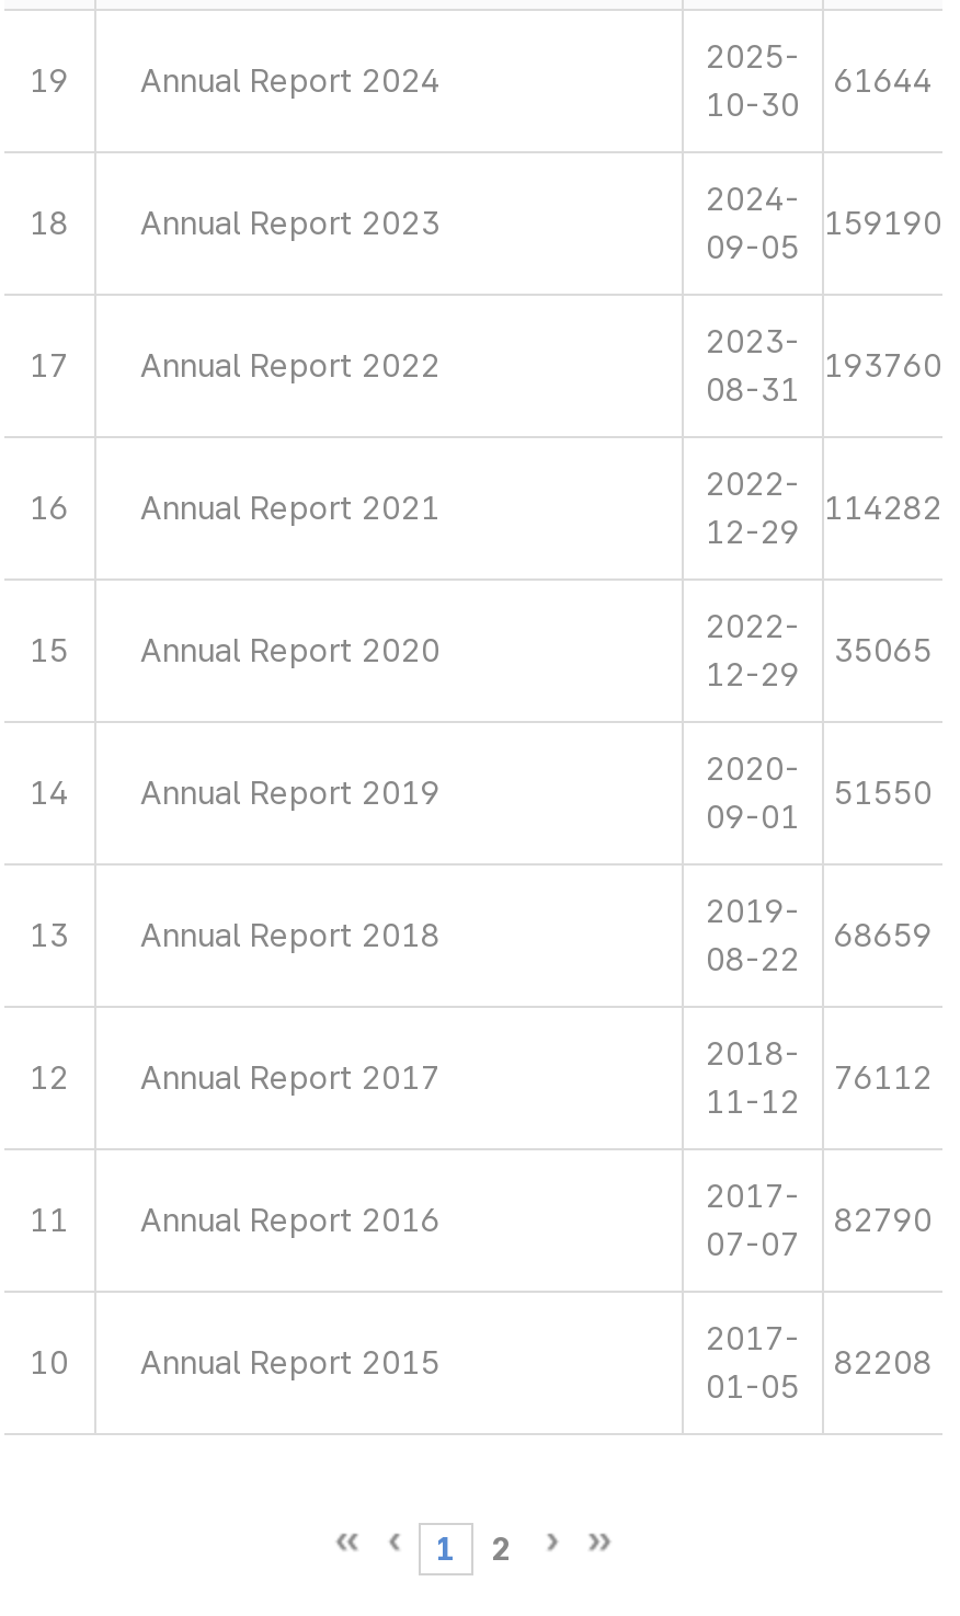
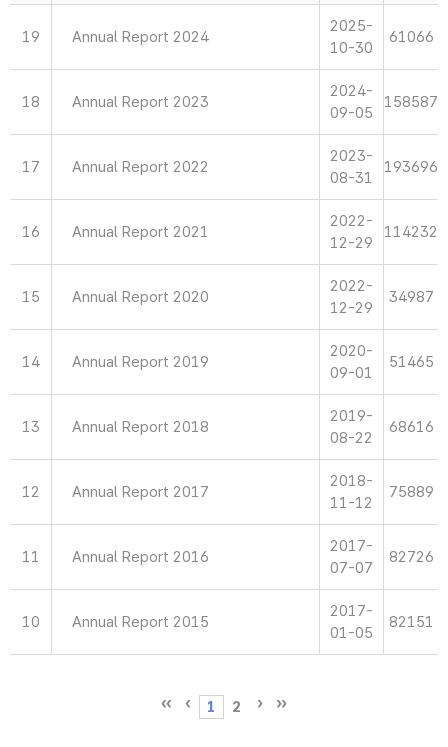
[834,61,933,101] 61644 -> [388,28,433,46] 61066
[824,204,942,243] 159190 -> [384,93,438,111] 158587
[824,346,942,386] 193760 -> [384,158,438,176] 193696
[824,489,942,528] 114282 -> [384,223,438,241] 114232
[834,631,933,671] 35065 -> [388,288,433,306] 34987
[834,773,933,813] 51550 -> [388,353,433,371] 51465
[834,916,933,955] 68659 -> [388,418,433,436] 68616
[834,1058,933,1098] 76112 -> [388,483,433,501] 75889
[834,1201,933,1240] 82790 -> [388,548,433,566] 82726
[834,1343,933,1383] 82208 -> [388,613,433,631] 82151

